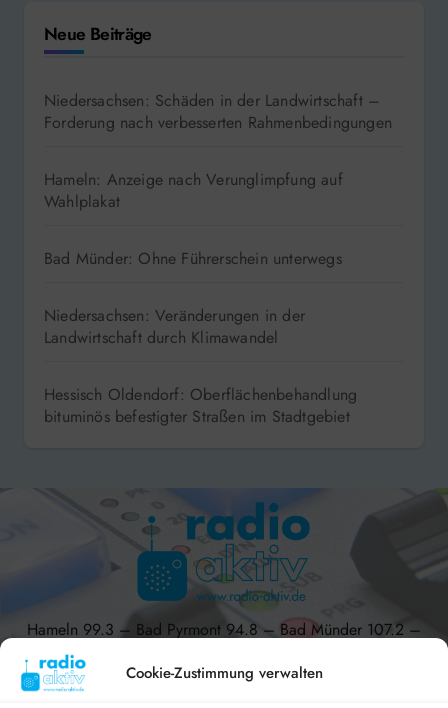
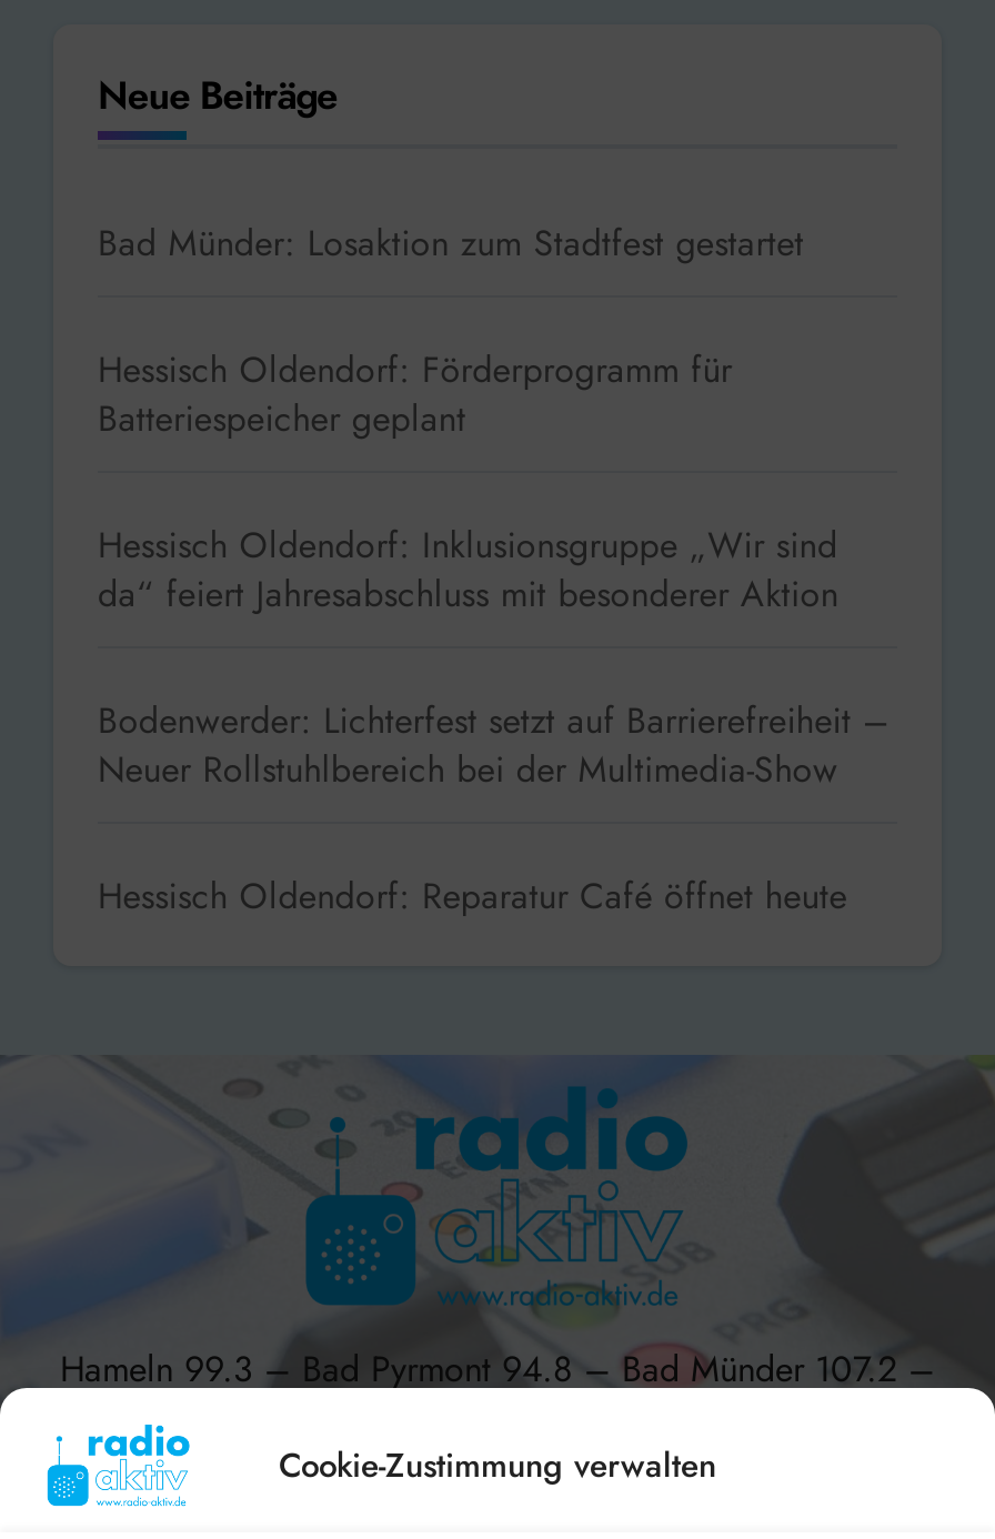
[44,89,392,134] Niedersachsen: Schäden in der Landwirtschaft – | Forderung nach verbesserten Rahmenbedingungen -> [98,219,804,270] Bad Münder: Losaktion zum Stadtfest gestartet
[44,168,343,213] Hameln: Anzeige nach Verunglimpfung auf | Wahlplakat -> [98,345,732,445] Hessisch Oldendorf: Förderprogramm für | Batteriespeicher geplant
[44,247,342,270] Bad Münder: Ohne Führerschein unterwegs -> [98,521,839,620] Hessisch Oldendorf: Inklusionsgruppe „Wir sind | da“ feiert Jahresabschluss mit besonderer Aktion
[44,304,305,349] Niedersachsen: Veränderungen in der | Landwirtschaft durch Klimawandel -> [98,696,890,796] Bodenwerder: Lichterfest setzt auf Barrierefreiheit – | Neuer Rollstuhlbereich bei der Multimedia-Show
[44,383,357,428] Hessisch Oldendorf: Oberflächenbehandlung | bituminös befestigter Straßen im Stadtgebiet -> [98,871,847,923] Hessisch Oldendorf: Reparatur Café öffnet heute

